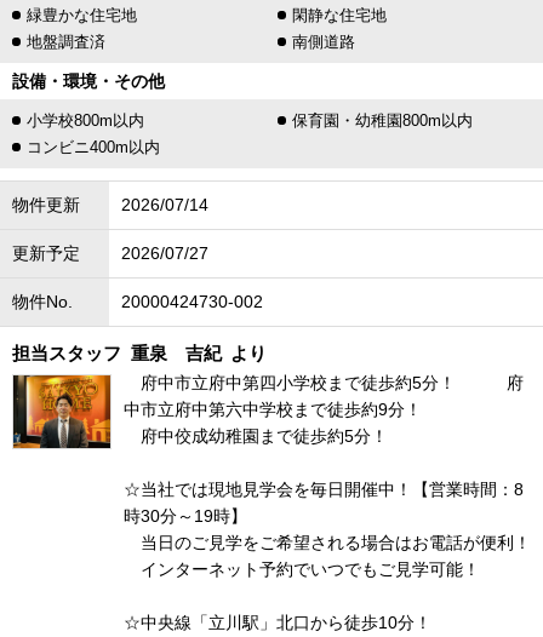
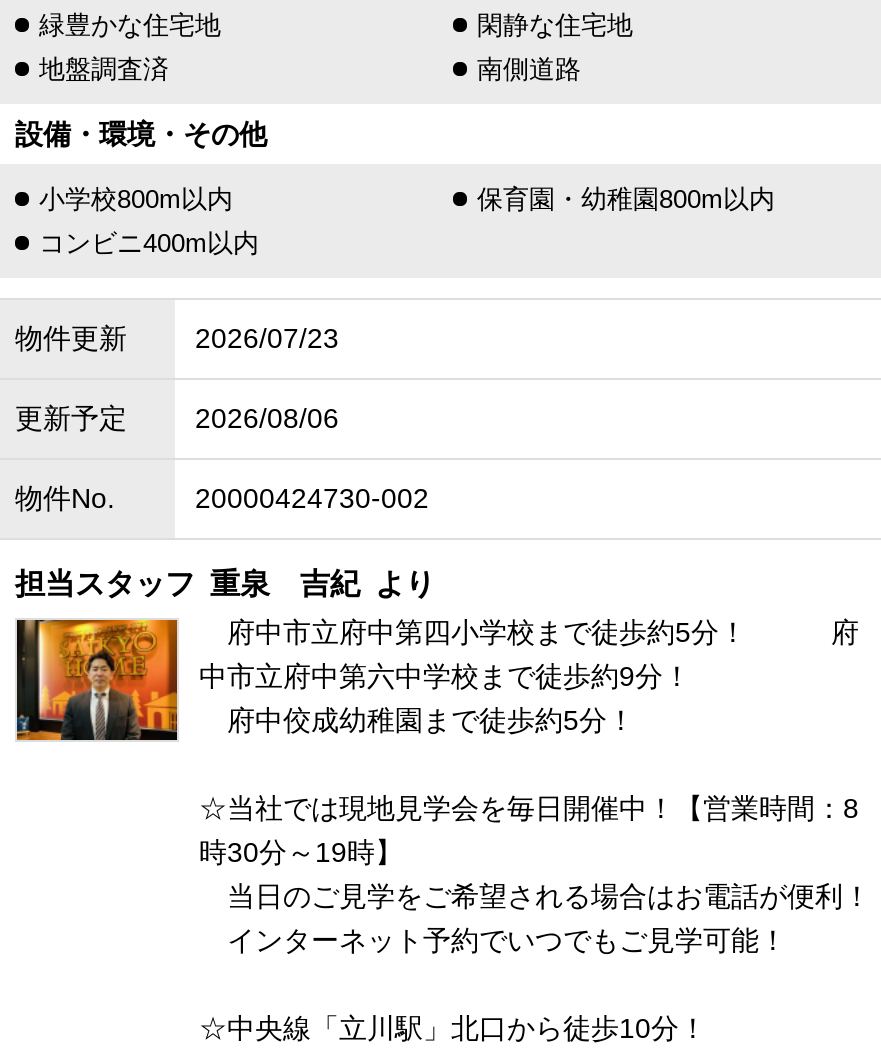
[121,195,208,214] 2026/07/14 -> [195,322,339,354] 2026/07/23
[121,243,208,263] 2026/07/27 -> [195,402,339,434] 2026/08/06

